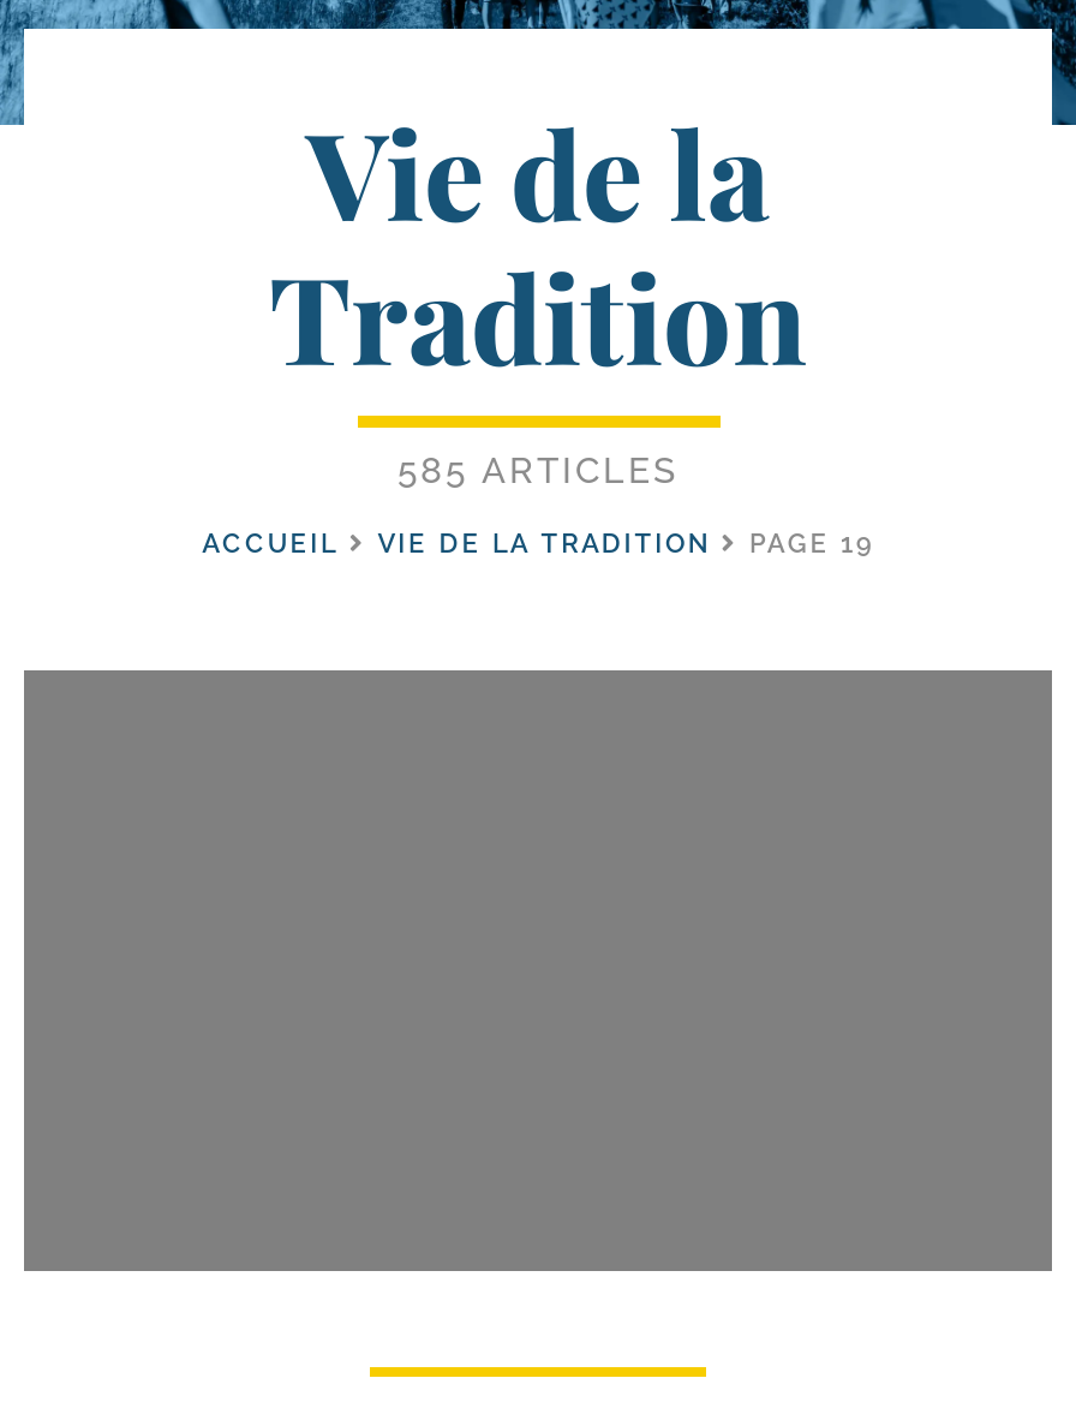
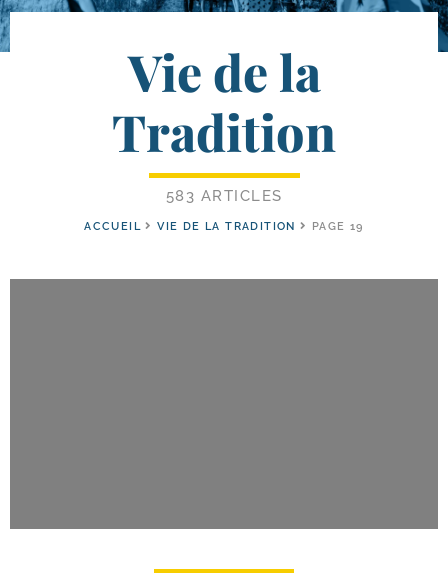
[397,449,679,493] 585 ARTICLES -> [165,187,282,205] 583 ARTICLES

